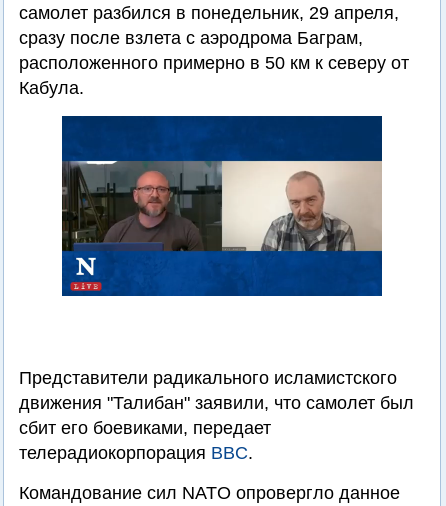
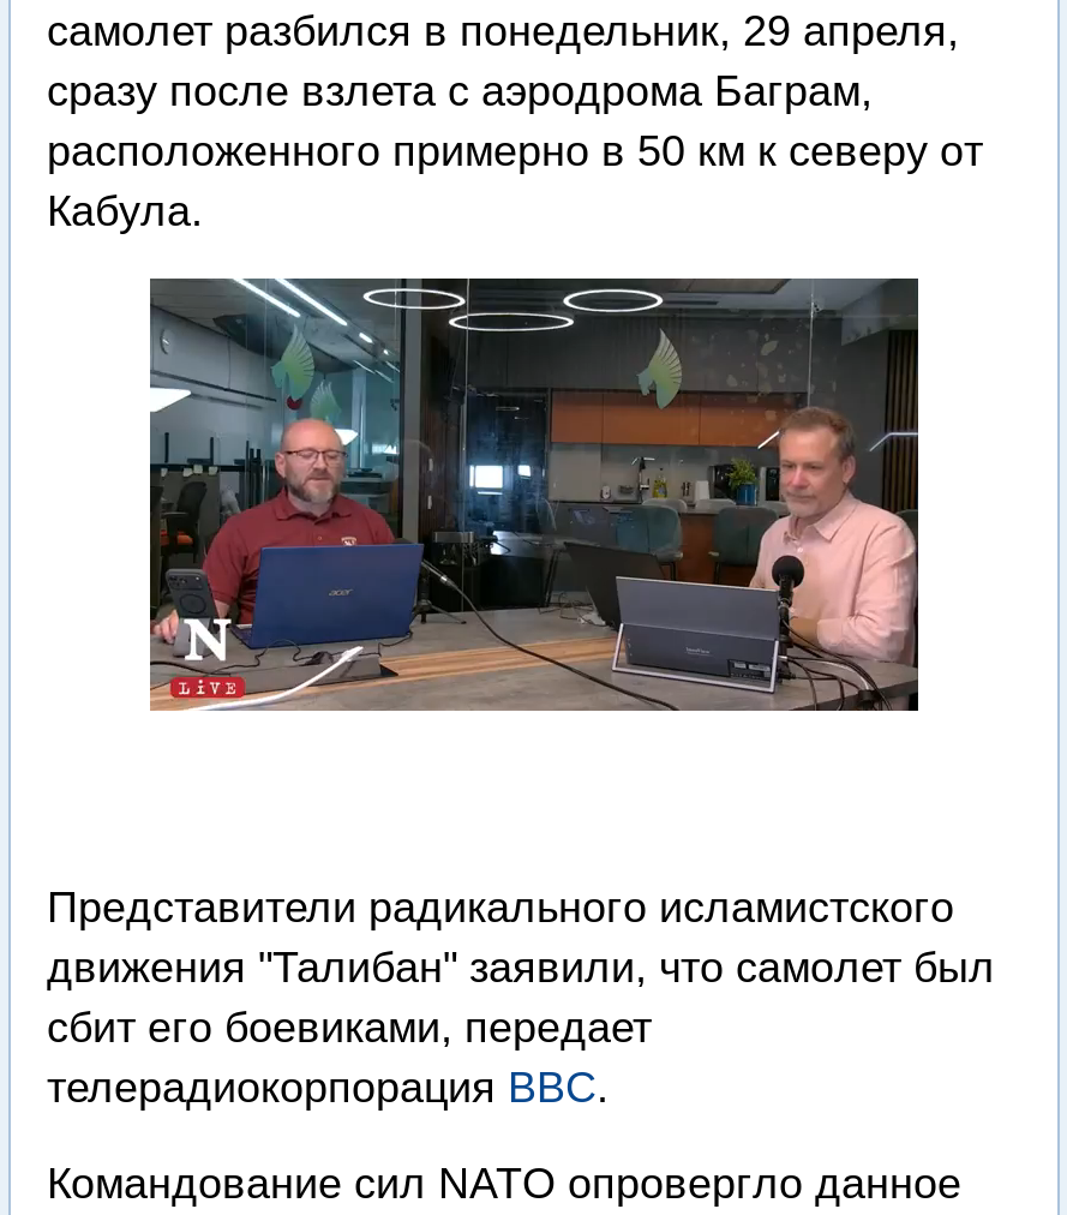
[61,115,383,297] [image] -> [148,276,921,713] [image]

